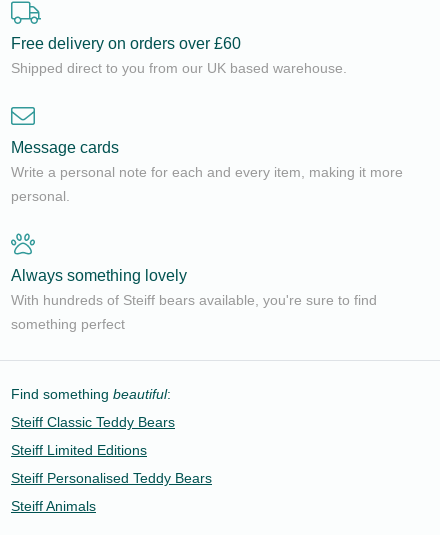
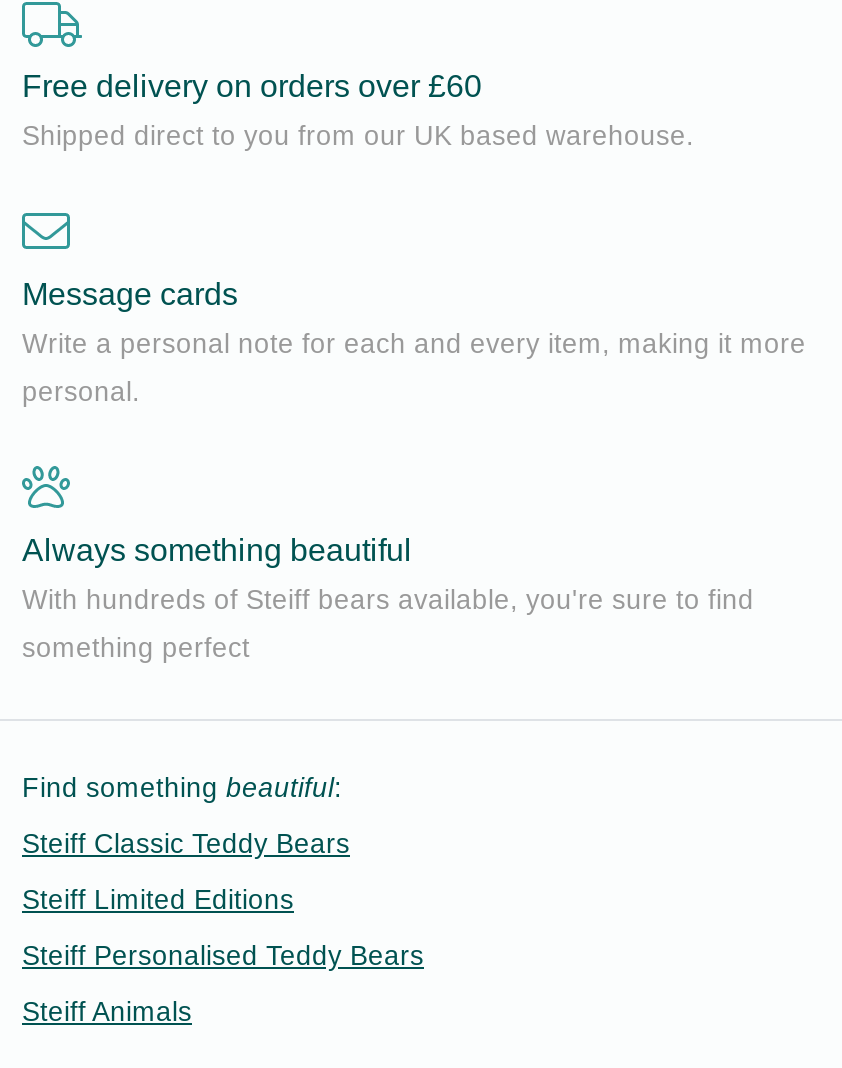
[11,267,187,284] Always something lovely -> [22,533,412,567] Always something beautiful

